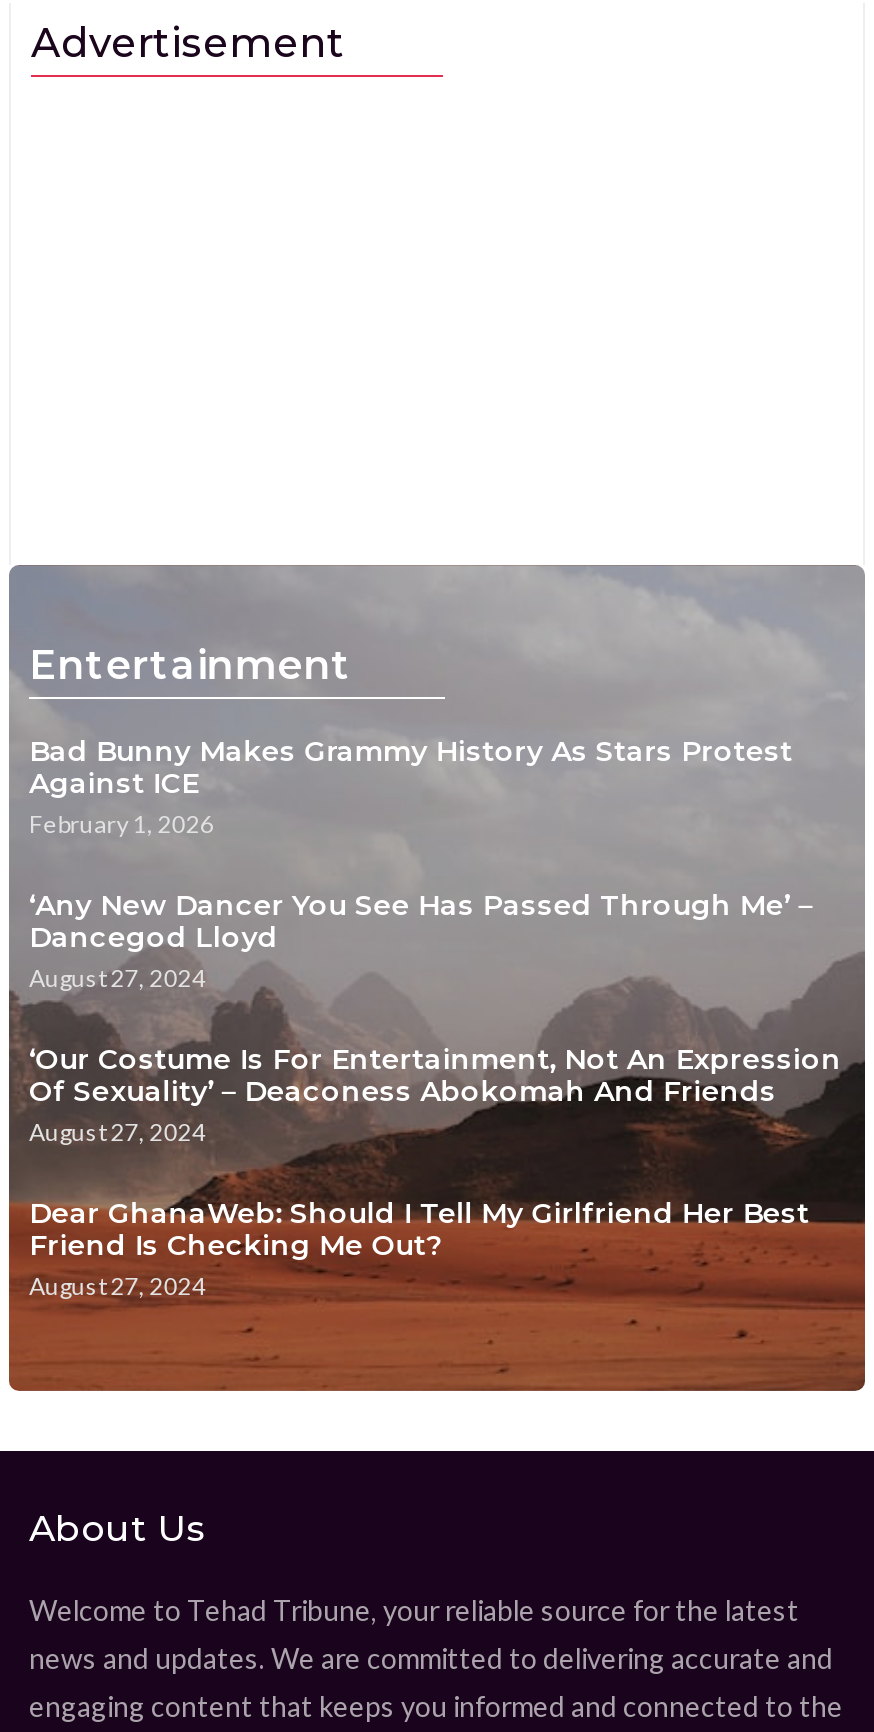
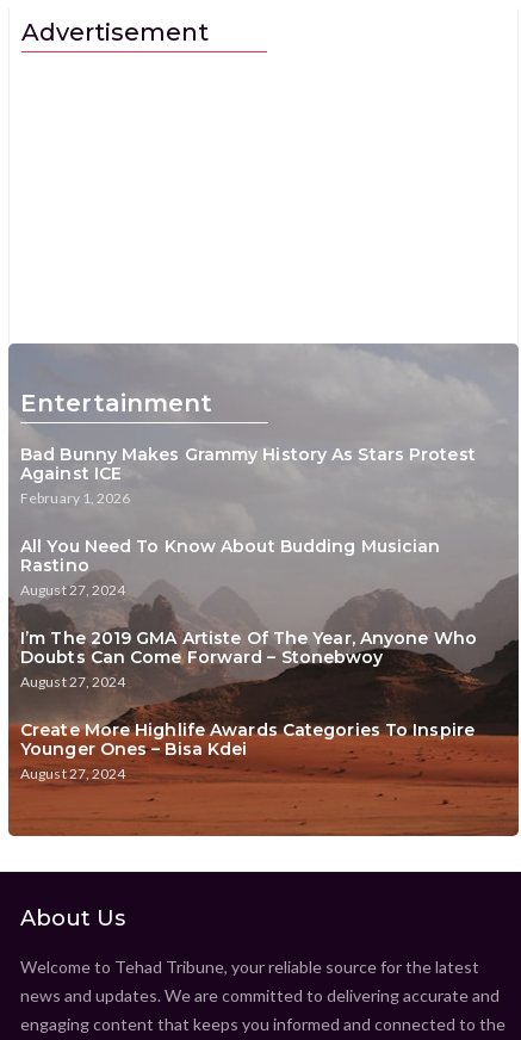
[29,887,813,955] ‘Any New Dancer You See Has Passed Through Me’ – | Dancegod Lloyd -> [20,536,440,576] All You Need To Know About Budding Musician | Rastino
[29,1041,841,1109] ‘Our Costume Is For Entertainment, Not An Expression | Of Sexuality’ – Deaconess Abokomah And Friends -> [20,627,477,668] I’m The 2019 GMA Artiste Of The Year, Anyone Who | Doubts Can Come Forward – Stonebwoy
[29,1195,809,1263] Dear GhanaWeb: Should I Tell My Girlfriend Her Best | Friend Is Checking Me Out? -> [20,719,474,760] Create More Highlife Awards Categories To Inspire | Younger Ones – Bisa Kdei

